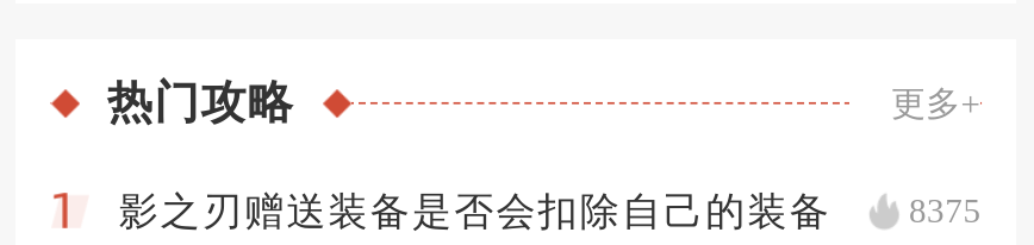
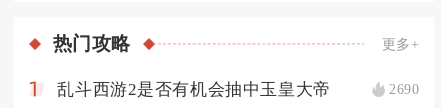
[119,188,981,233] 影之刃赠送装备是否会扣除自己的装备 | 8375 -> [57,80,419,99] 乱斗西游2是否有机会抽中玉皇大帝 | 2690

